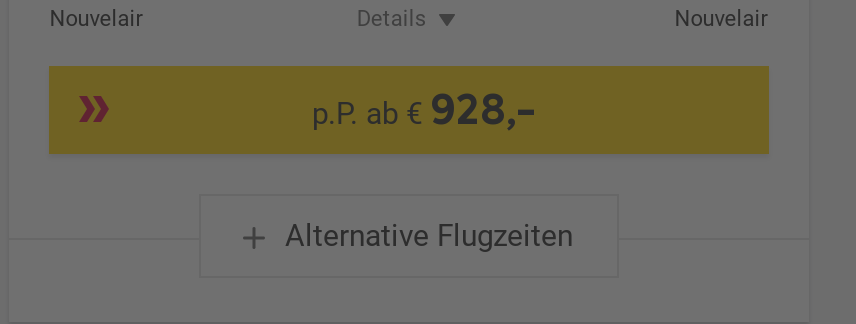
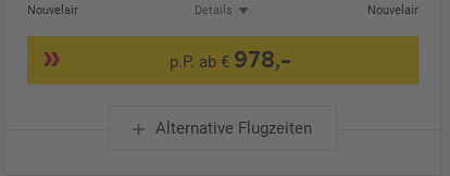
[312,82,536,138] p.P. ab €928,- -> [170,45,292,75] p.P. ab €978,-

